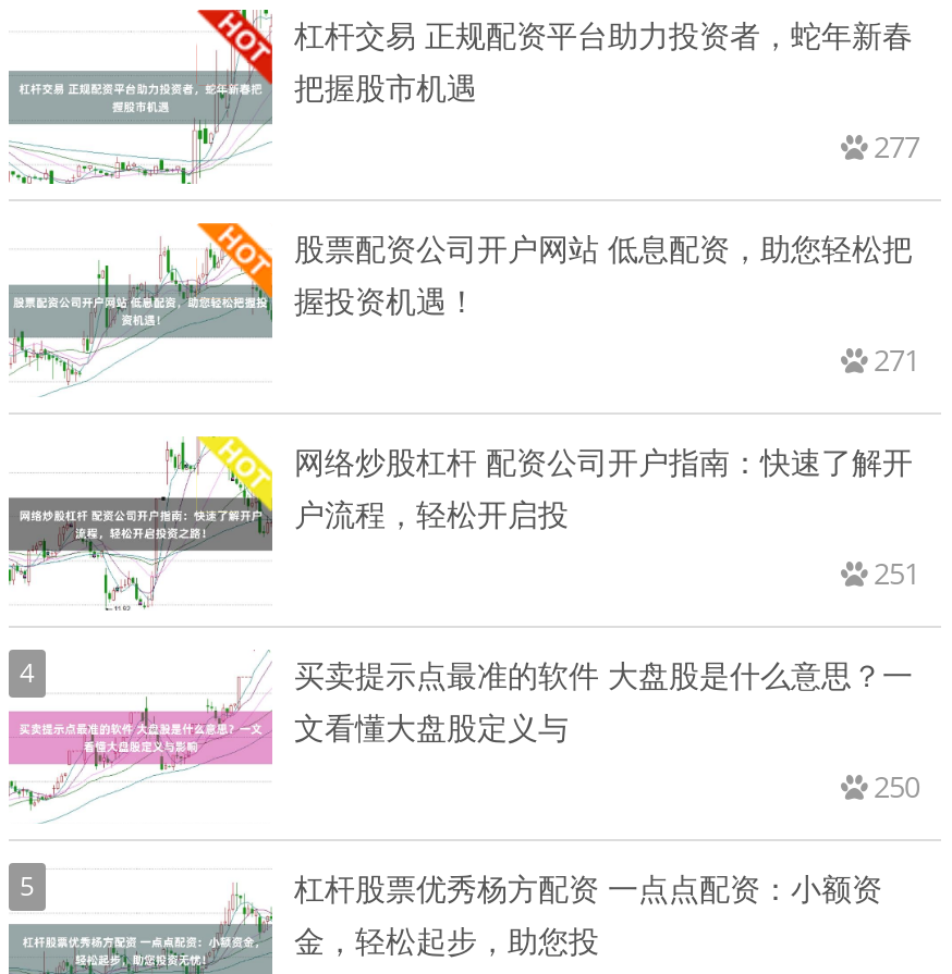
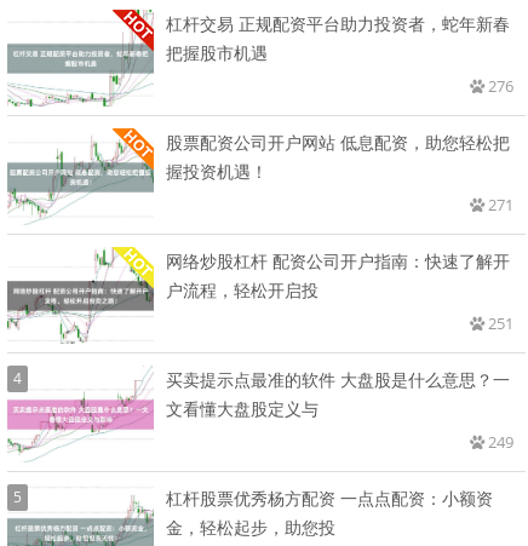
[874,128,919,167] 277 -> [488,76,513,97] 276
[874,768,919,807] 250 -> [488,431,513,453] 249

